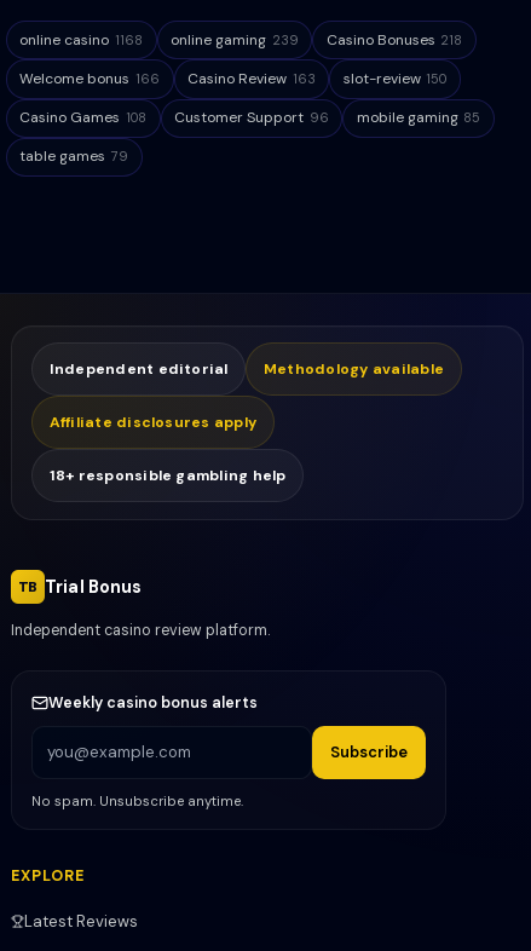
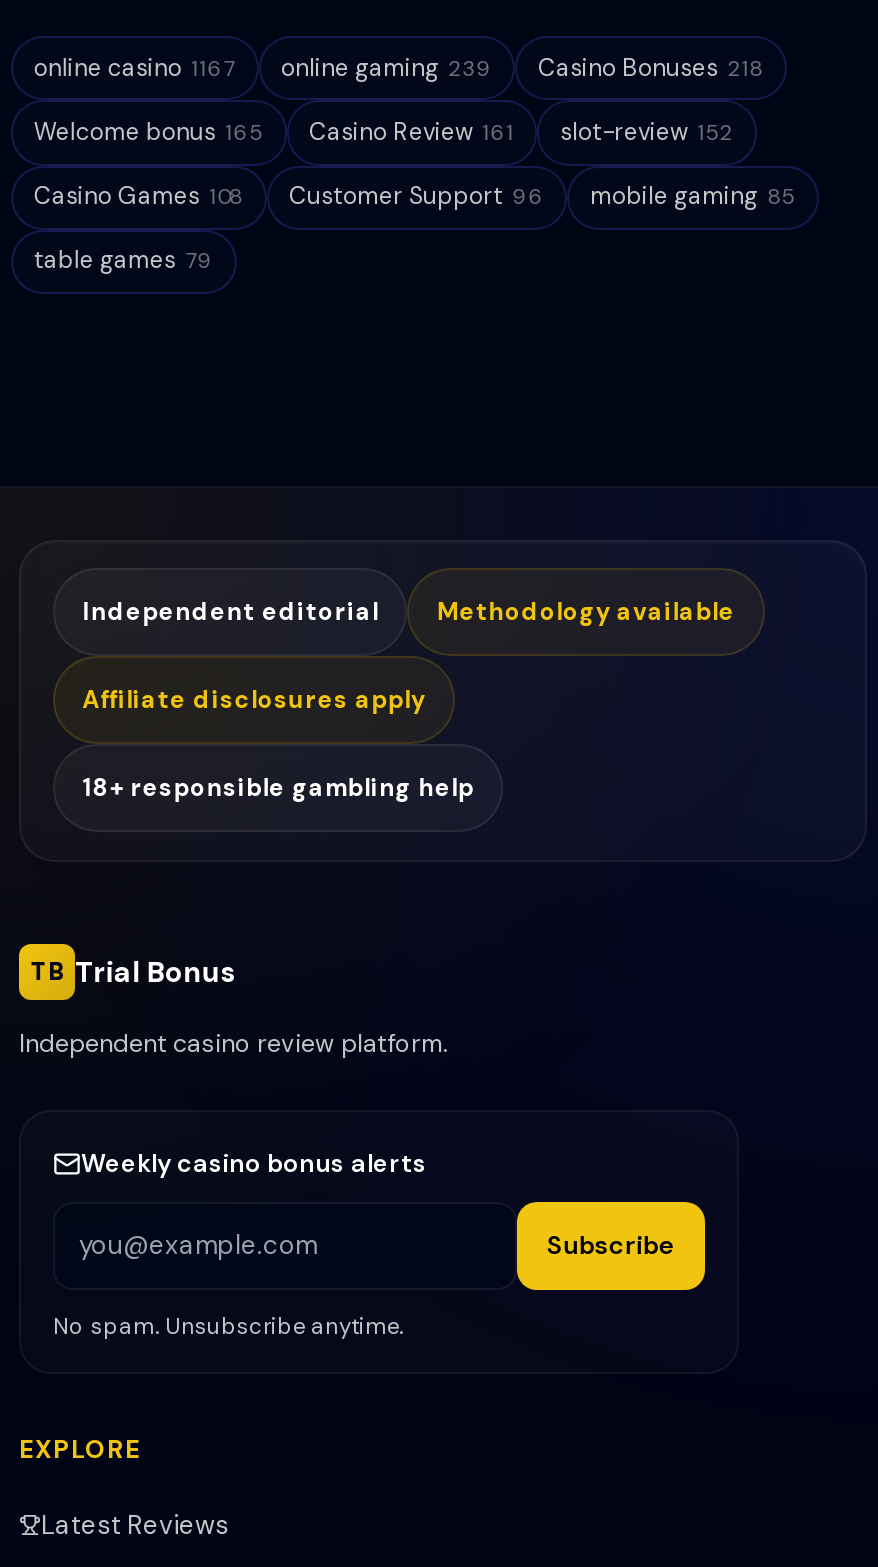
[20,30,143,49] online casino 1168 -> [34,52,235,84] online casino 1167
[20,69,160,88] Welcome bonus 166 -> [34,116,263,148] Welcome bonus 165
[187,69,315,88] Casino Review 163 -> [309,116,515,148] Casino Review 161
[343,69,447,88] slot-review 150 -> [560,116,734,148] slot-review 152

